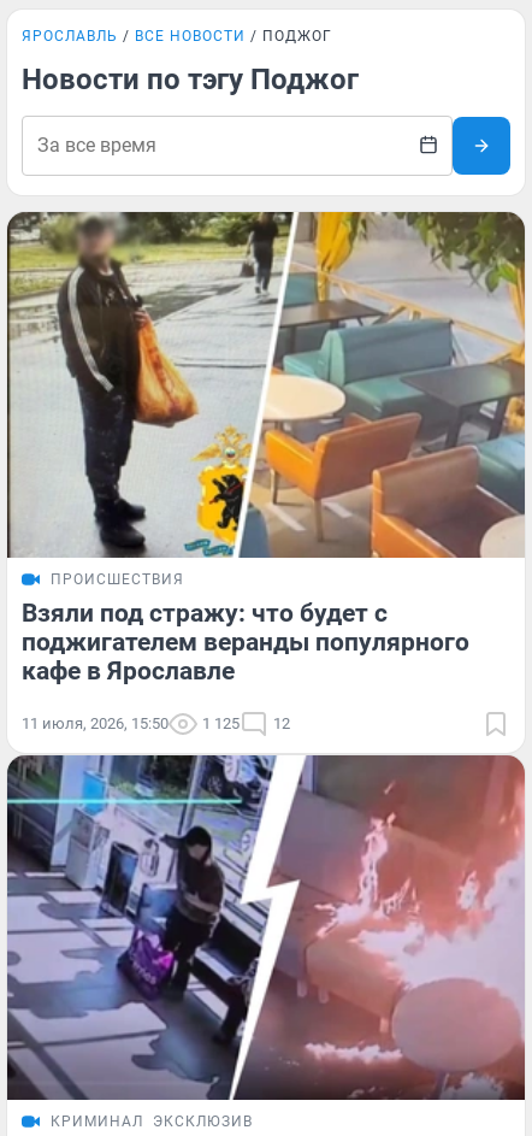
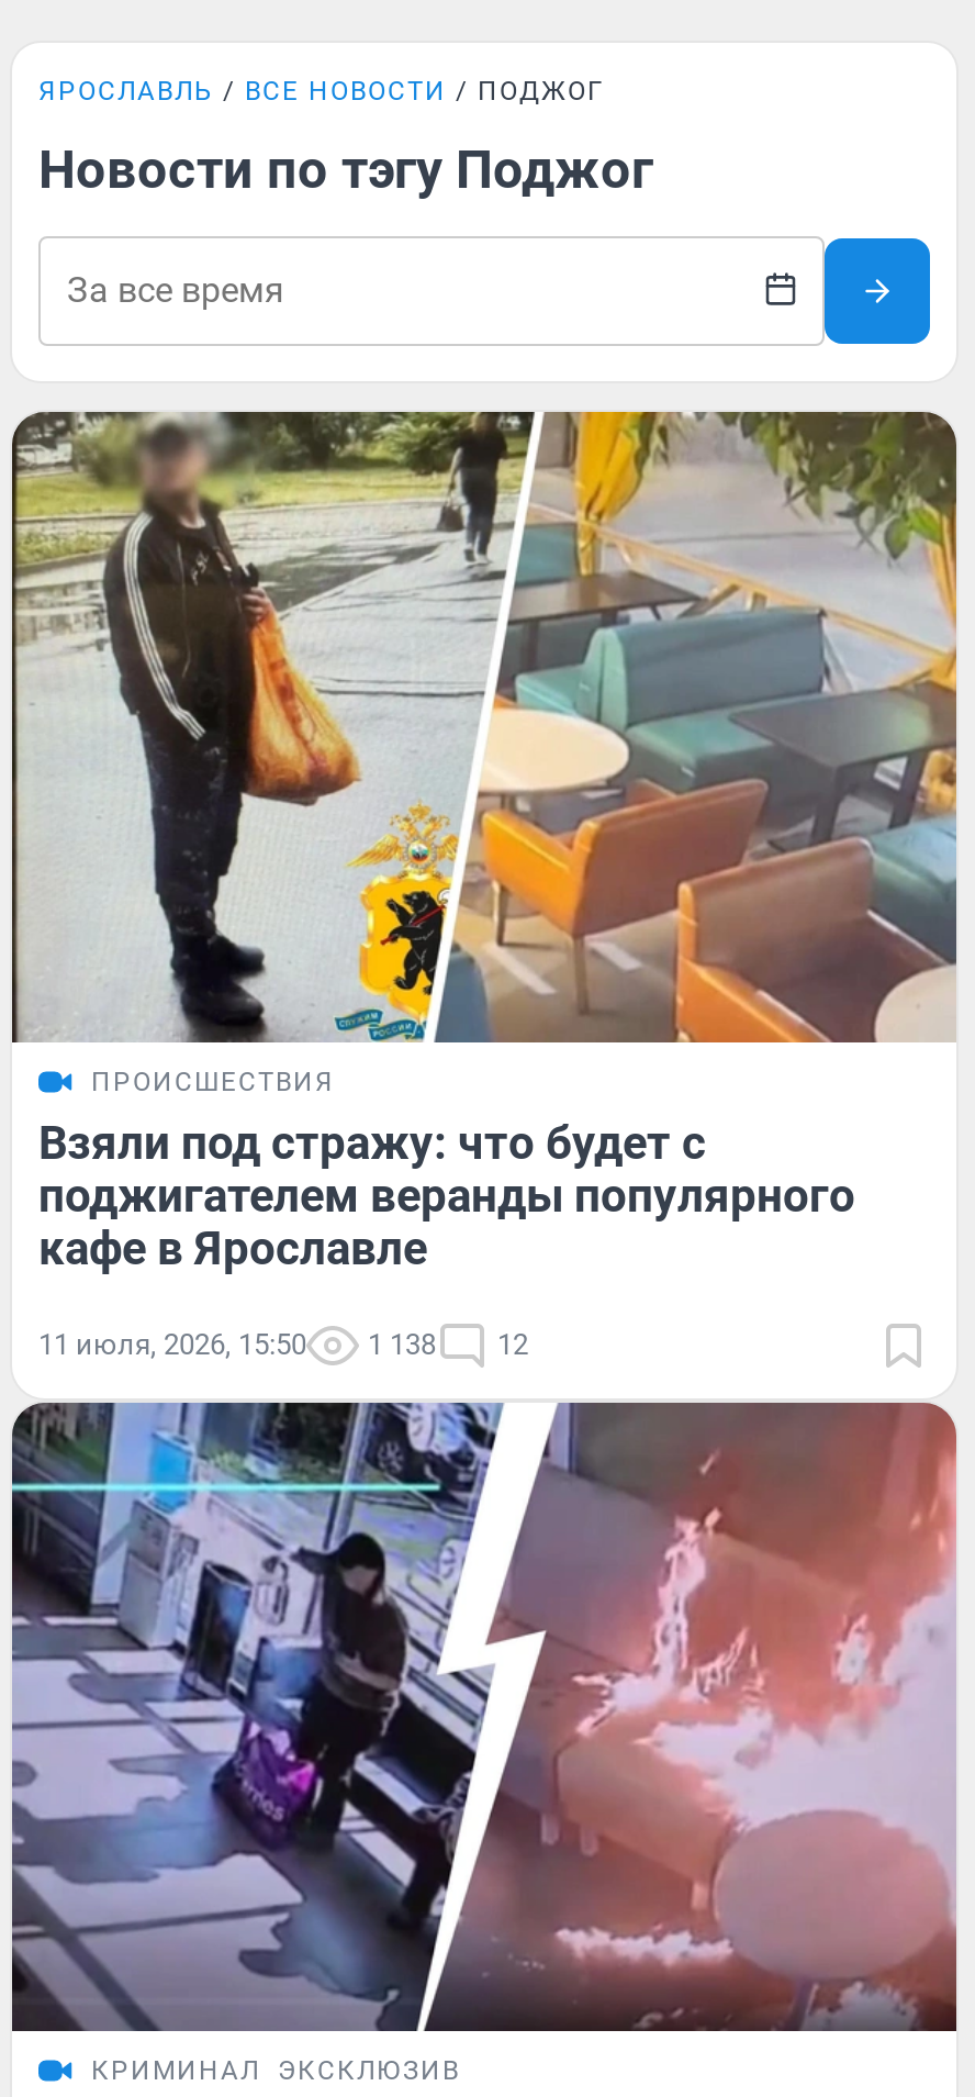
[22,714,290,732] 11 июля, 2026, 15:50 1 125 12 -> [38,1327,528,1360] 11 июля, 2026, 15:50 1 138 12

